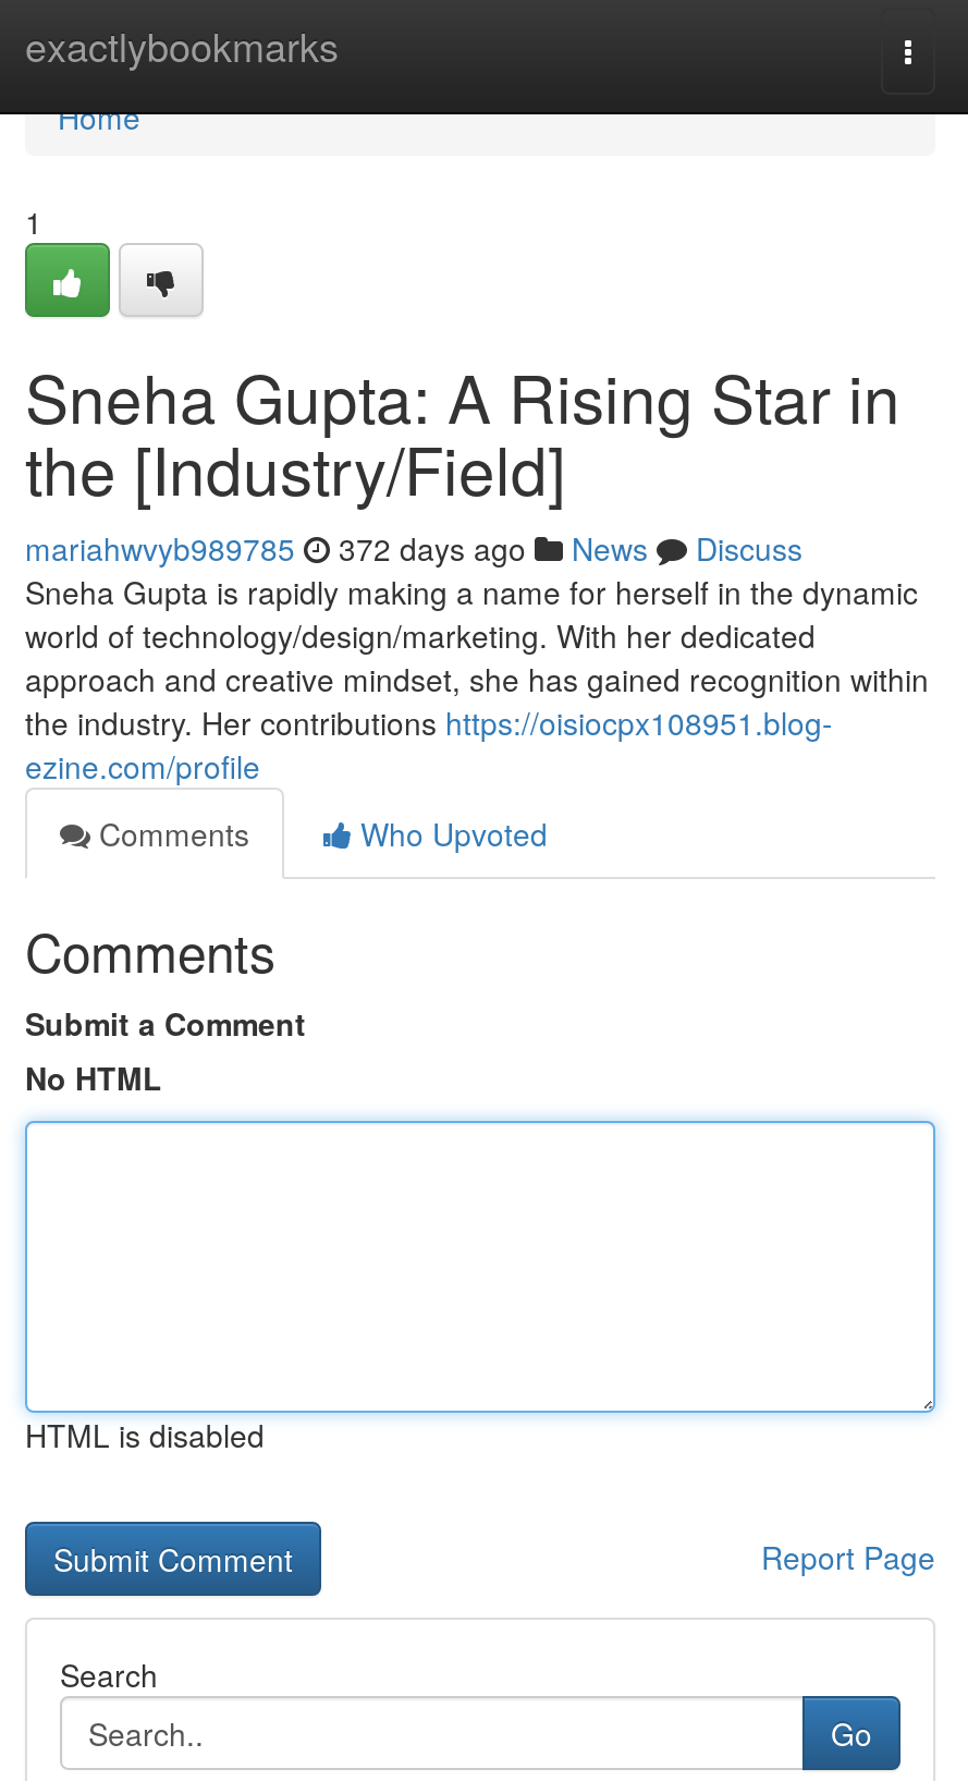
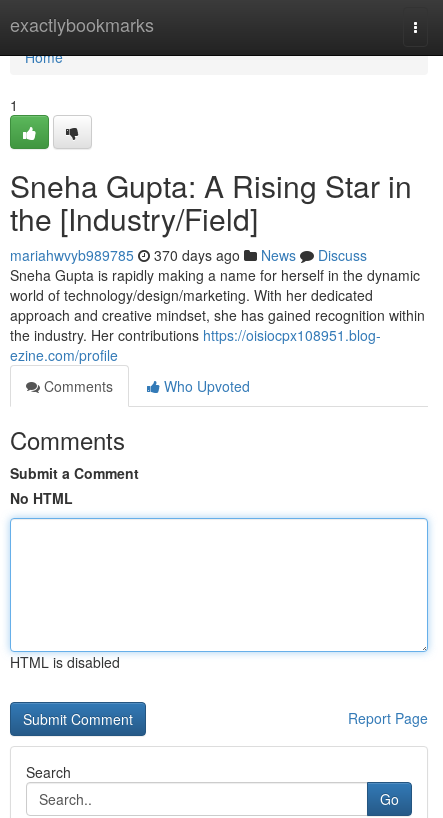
[25,526,802,570] mariahwvyb989785 372 days ago News Discuss -> [10,245,367,265] mariahwvyb989785 370 days ago News Discuss

